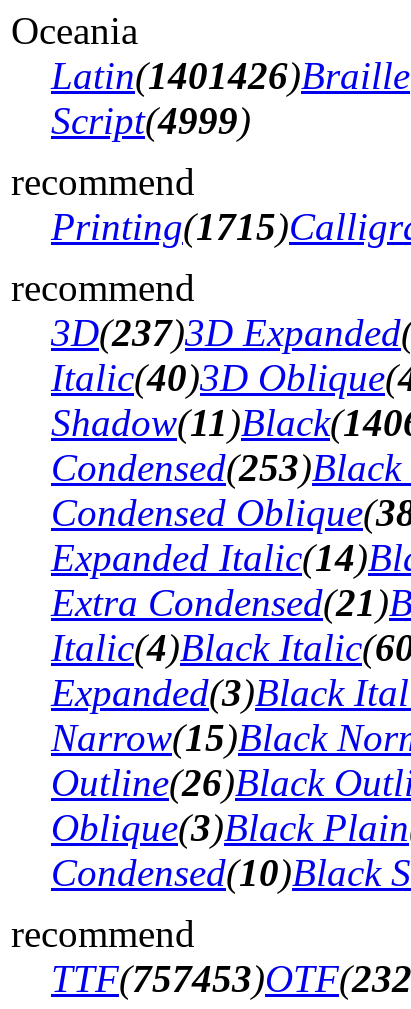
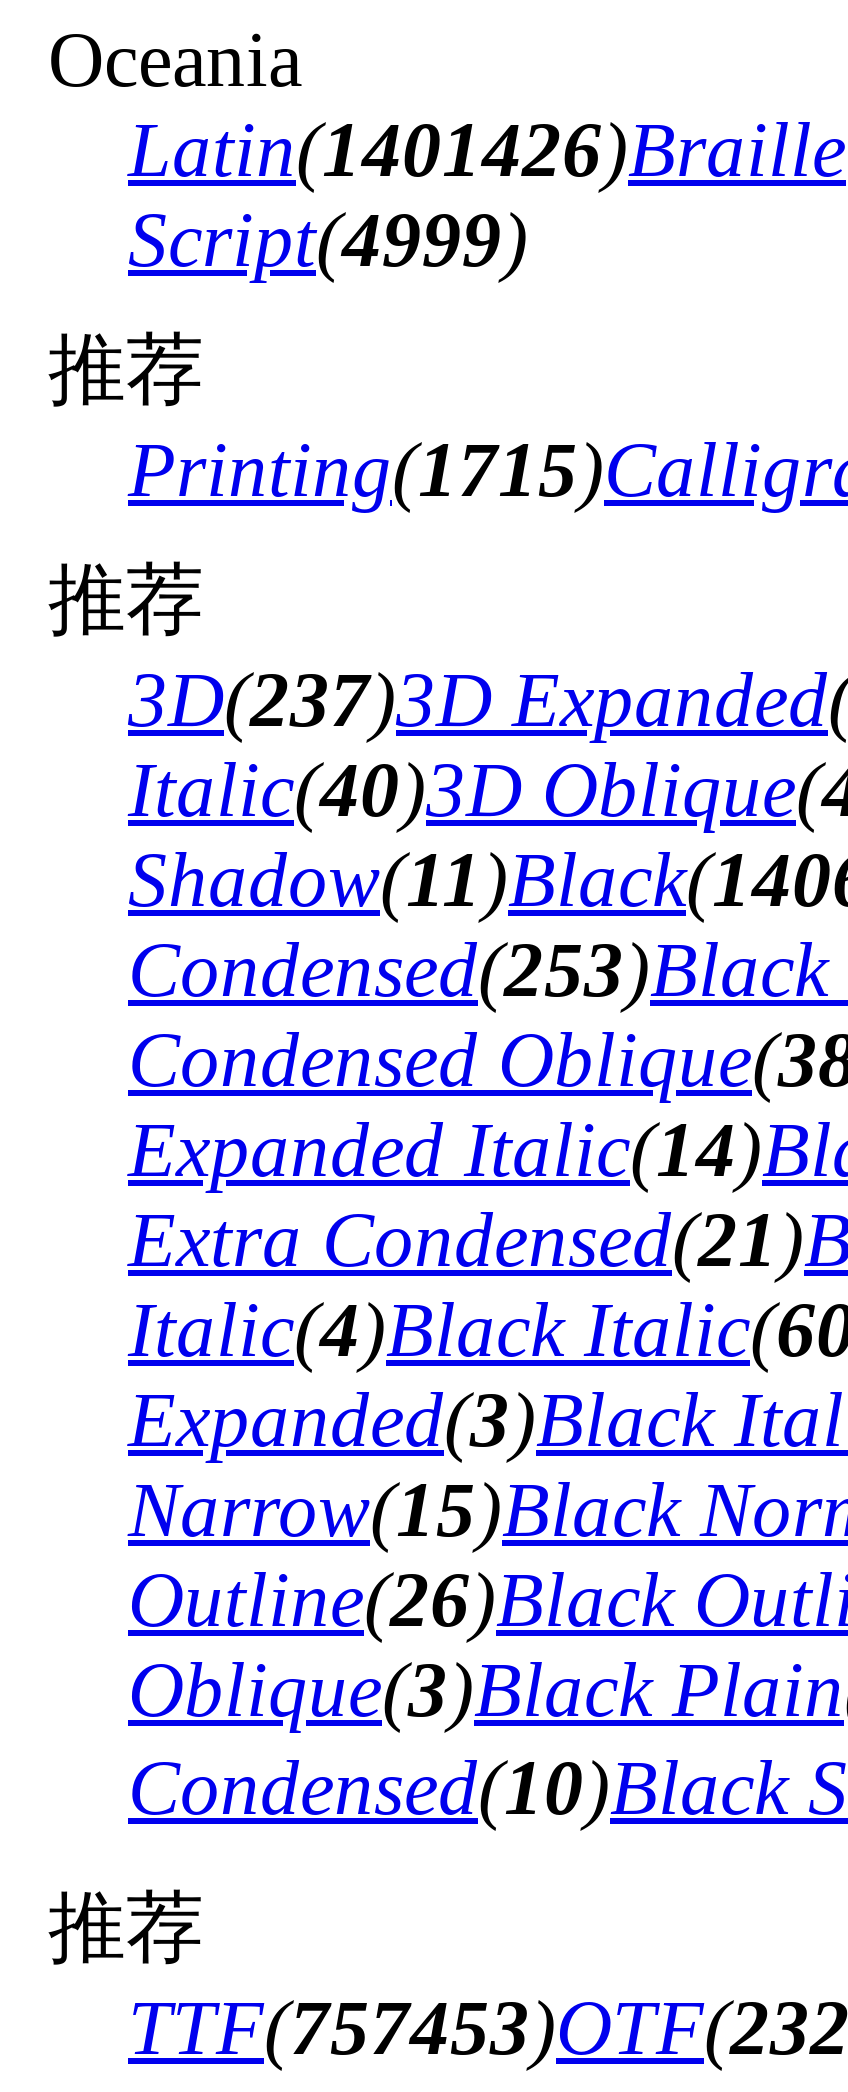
[11,160,195,203] recommend -> [48,326,204,412] 推荐
[11,266,195,309] recommend -> [48,556,204,642] 推荐
[11,912,195,955] recommend -> [48,1884,204,1970] 推荐

